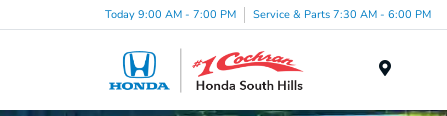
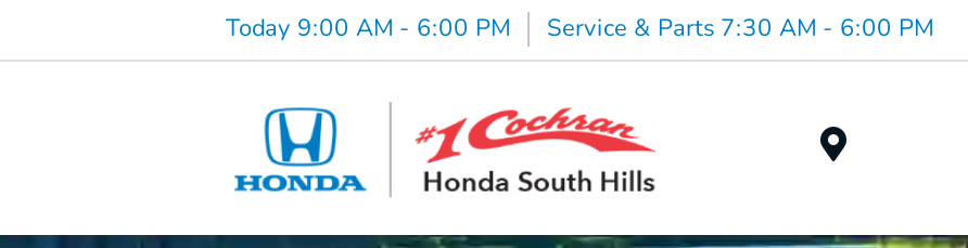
[105,6,431,21] Today 9:00 AM - 7:00 PM Service & Parts 7:30 AM - 6:00 PM -> [226,11,933,43] Today 9:00 AM - 6:00 PM Service & Parts 7:30 AM - 6:00 PM

